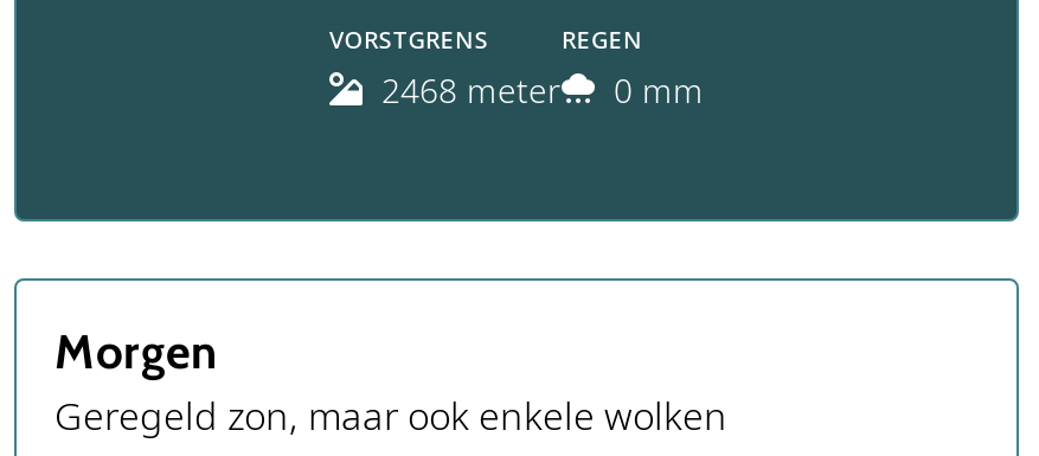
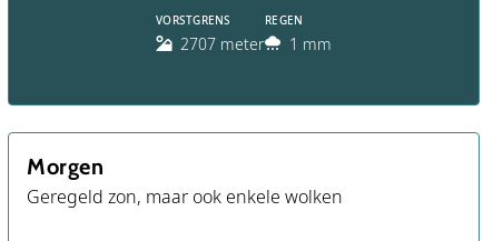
[381,68,562,113] 2468 meter -> [180,33,265,54] 2707 meter
[614,68,704,113] 0 mm -> [289,33,332,54] 1 mm

